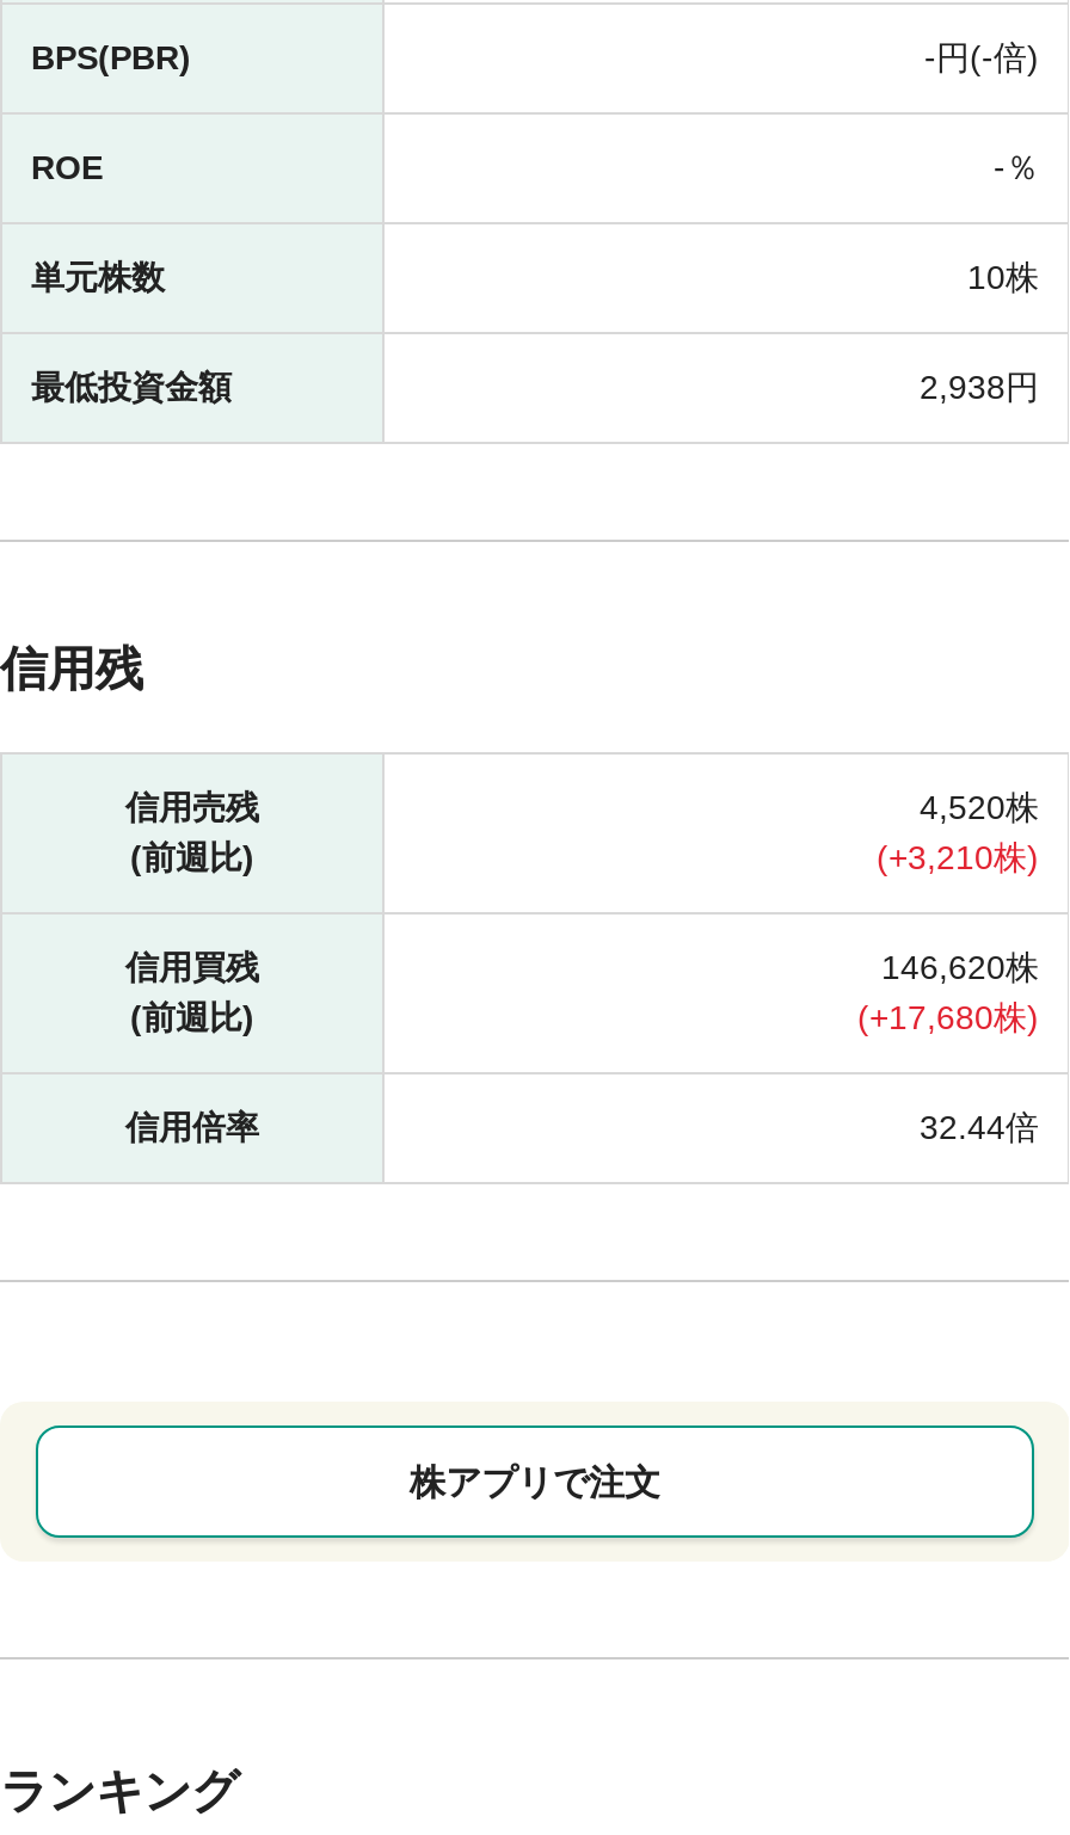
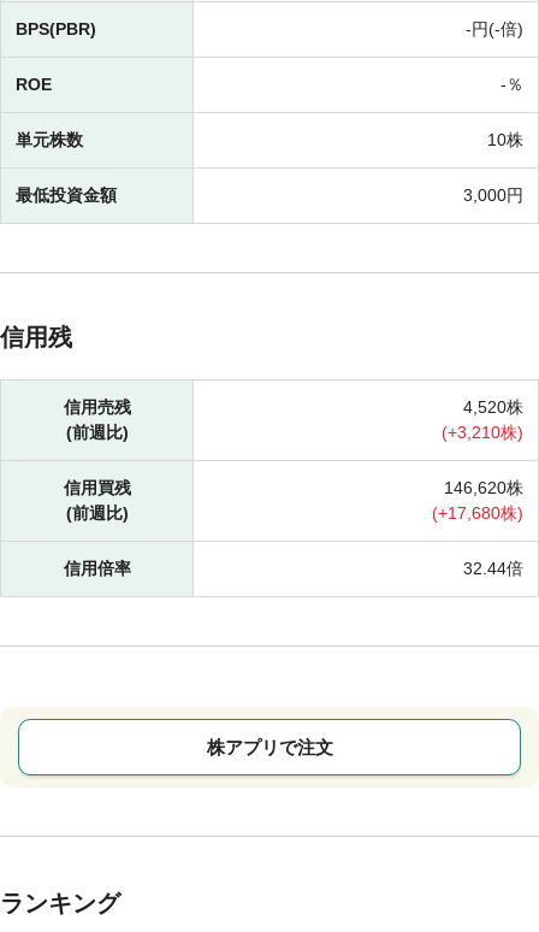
[920,369,1039,407] 2,938円 -> [463,186,523,205] 3,000円

